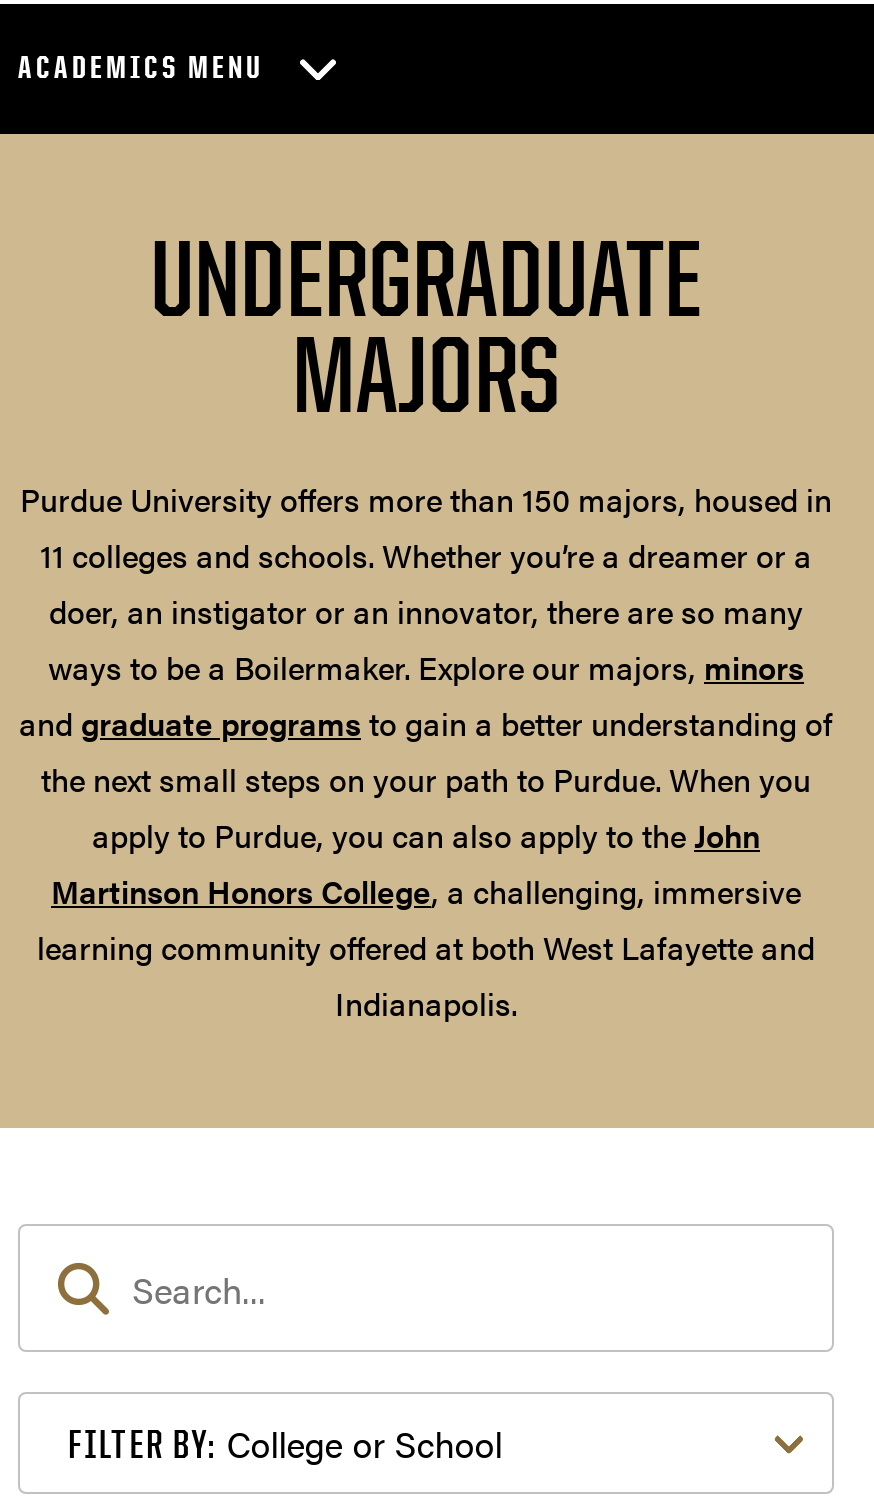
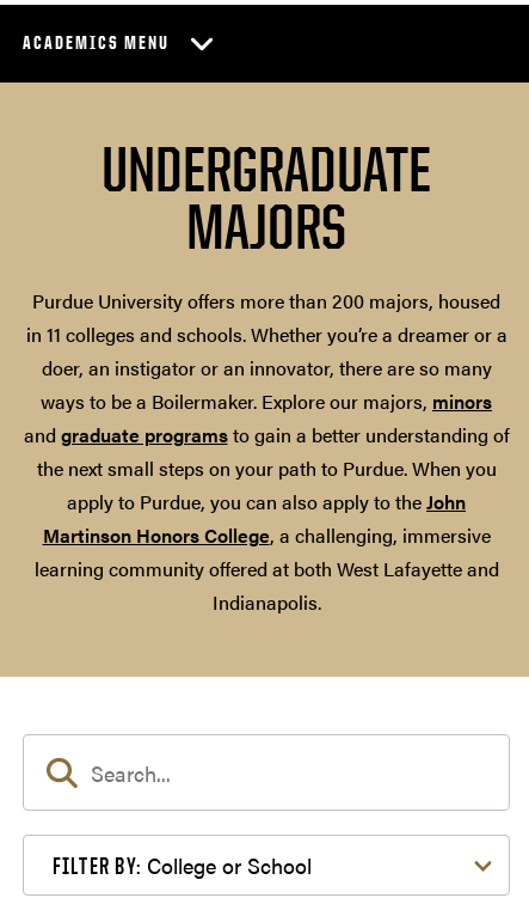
[20,476,832,578] Purdue University offers more than 150 majors, housed in | 11 colleges and schools. Whether you’re a dreamer or a -> [26,287,507,348] Purdue University offers more than 200 majors, housed | in 11 colleges and schools. Whether you’re a dreamer or a

